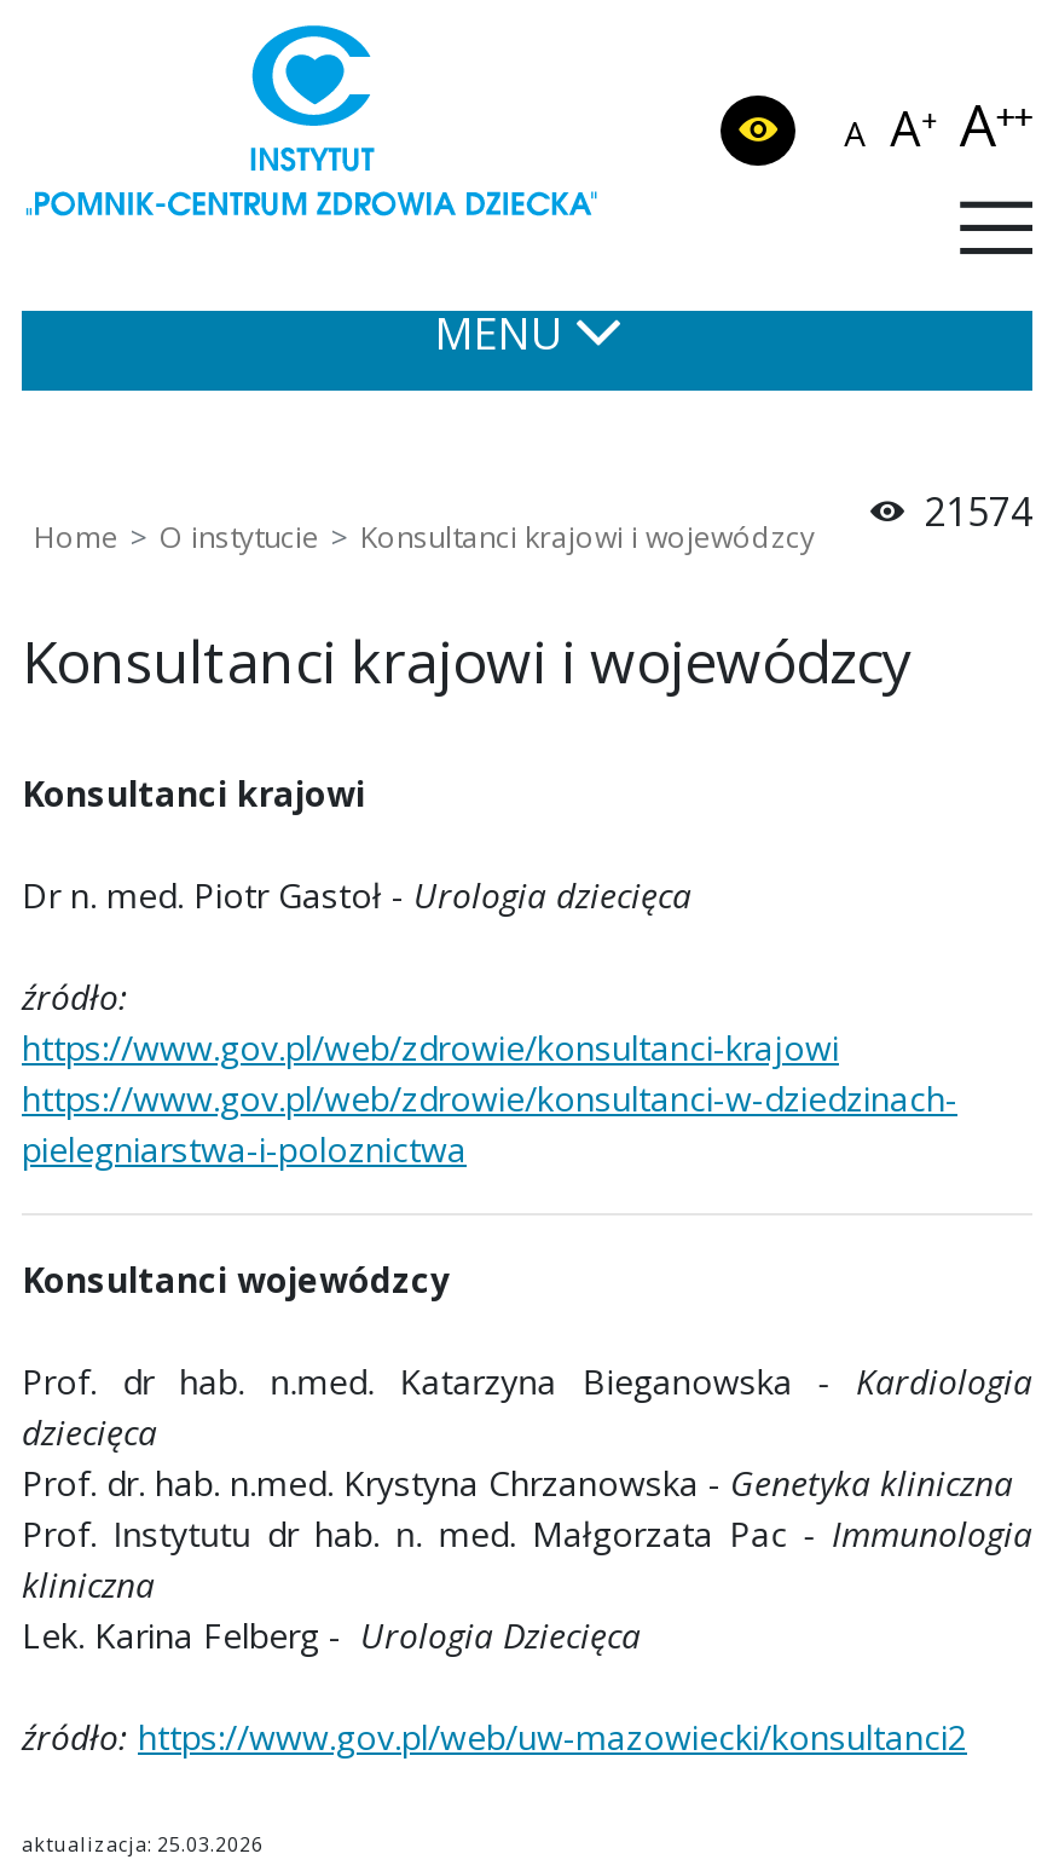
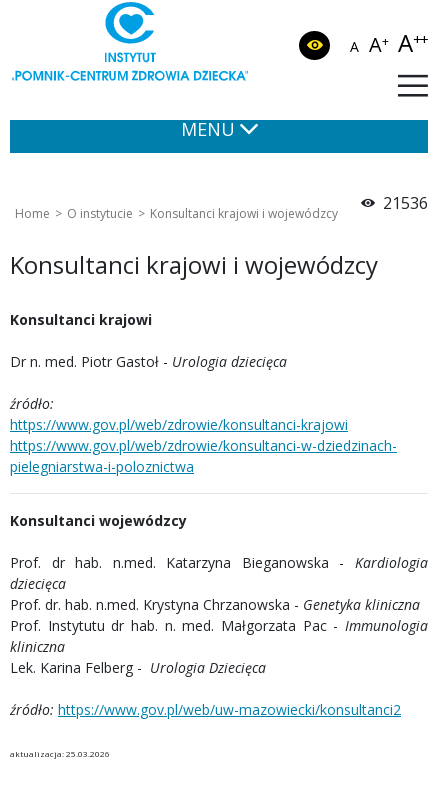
[904,485,1032,538] 21574 -> [375,192,428,214] 21536

